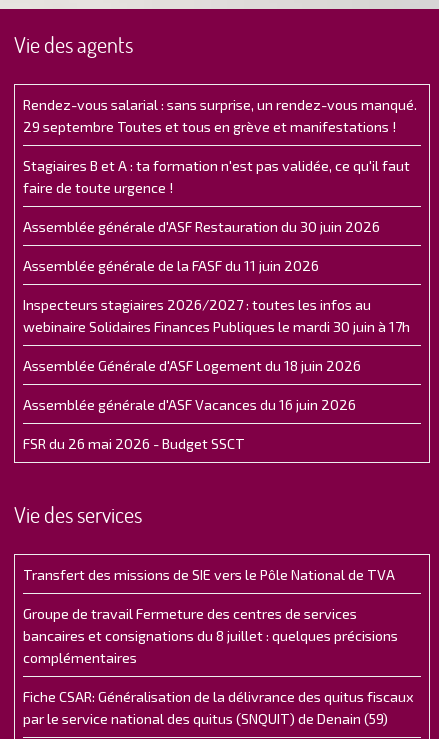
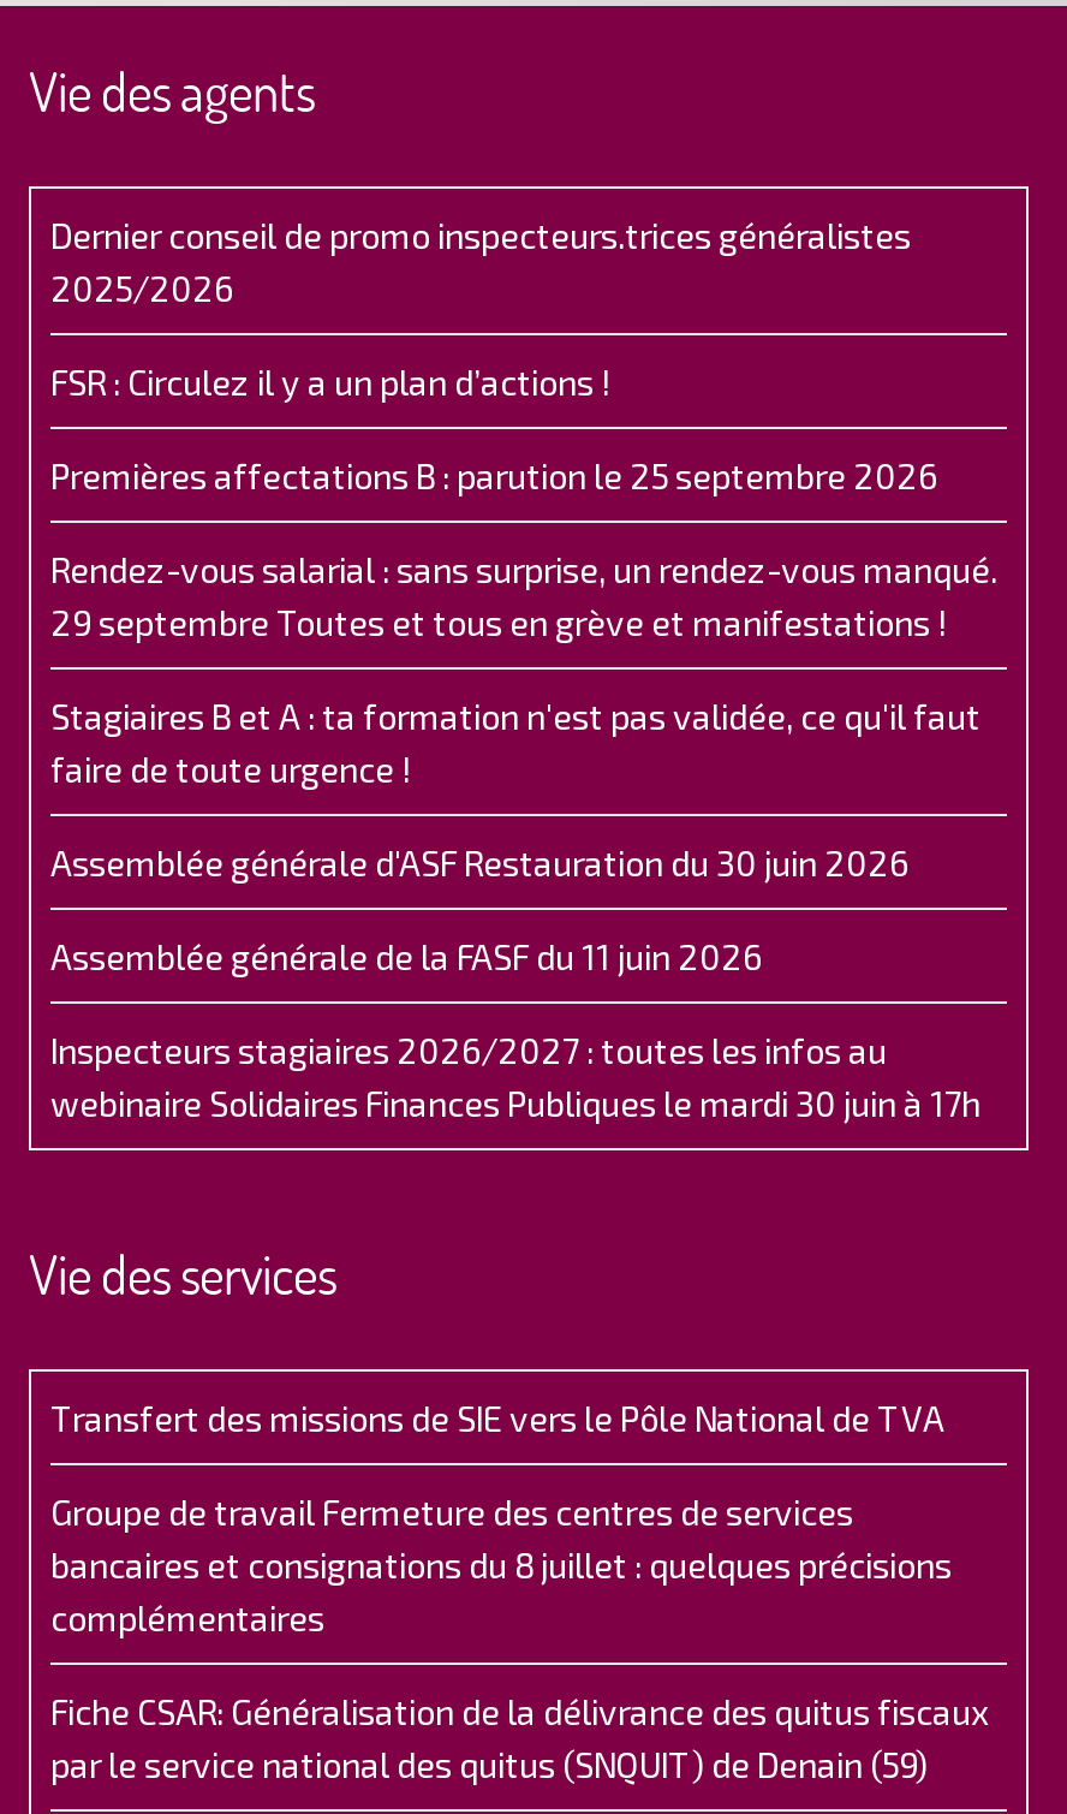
none -> [50,215,937,496] Dernier conseil de promo inspecteurs.trices généralistes | 2025/2026 | FSR : Circulez il y a un plan d’actions ! | Premières affectations B : parution le 25 septembre 2026
moved [23,96,417,335] -> [50,549,997,1124]: Rendez-vous salarial : sans surprise, un rendez-vous manqué. | 29 septembre Toutes et tous en grève et manifestations ! | Stagiaires B et A : ta formation n'est pas validée, ce qu'il faut | faire de toute urgence ! | Assemblée générale d'ASF Restauration du 30 juin 2026 | Assemblée générale de la FASF du 11 juin 2026 | Inspecteurs stagiaires 2026/2027 : toutes les infos au | webinaire Solidaires Finances Publiques le mardi 30 juin à 17h
[23,357,361,452] Assemblée Générale d'ASF Logement du 18 juin 2026 | Assemblée générale d'ASF Vacances du 16 juin 2026 | FSR du 26 mai 2026 - Budget SSCT -> none

